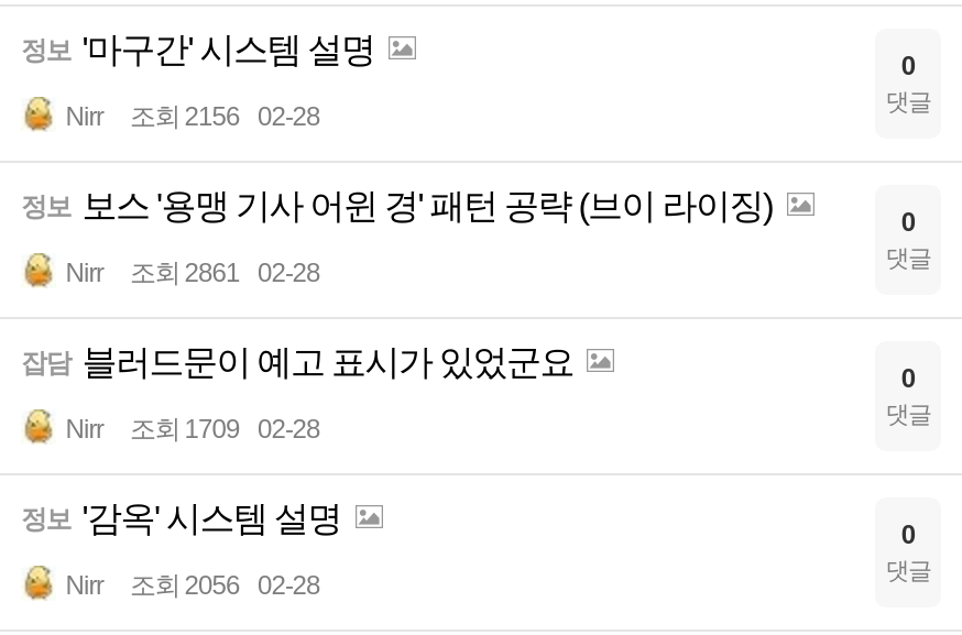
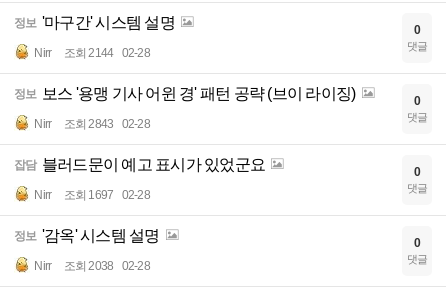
[65,101,320,132] Nirr 조회 2156 02-28 -> [34,46,150,60] Nirr 조회 2144 02-28
[65,257,320,288] Nirr 조회 2861 02-28 -> [34,117,150,131] Nirr 조회 2843 02-28
[65,414,320,444] Nirr 조회 1709 02-28 -> [34,188,150,202] Nirr 조회 1697 02-28
[65,570,320,601] Nirr 조회 2056 02-28 -> [34,259,150,273] Nirr 조회 2038 02-28

